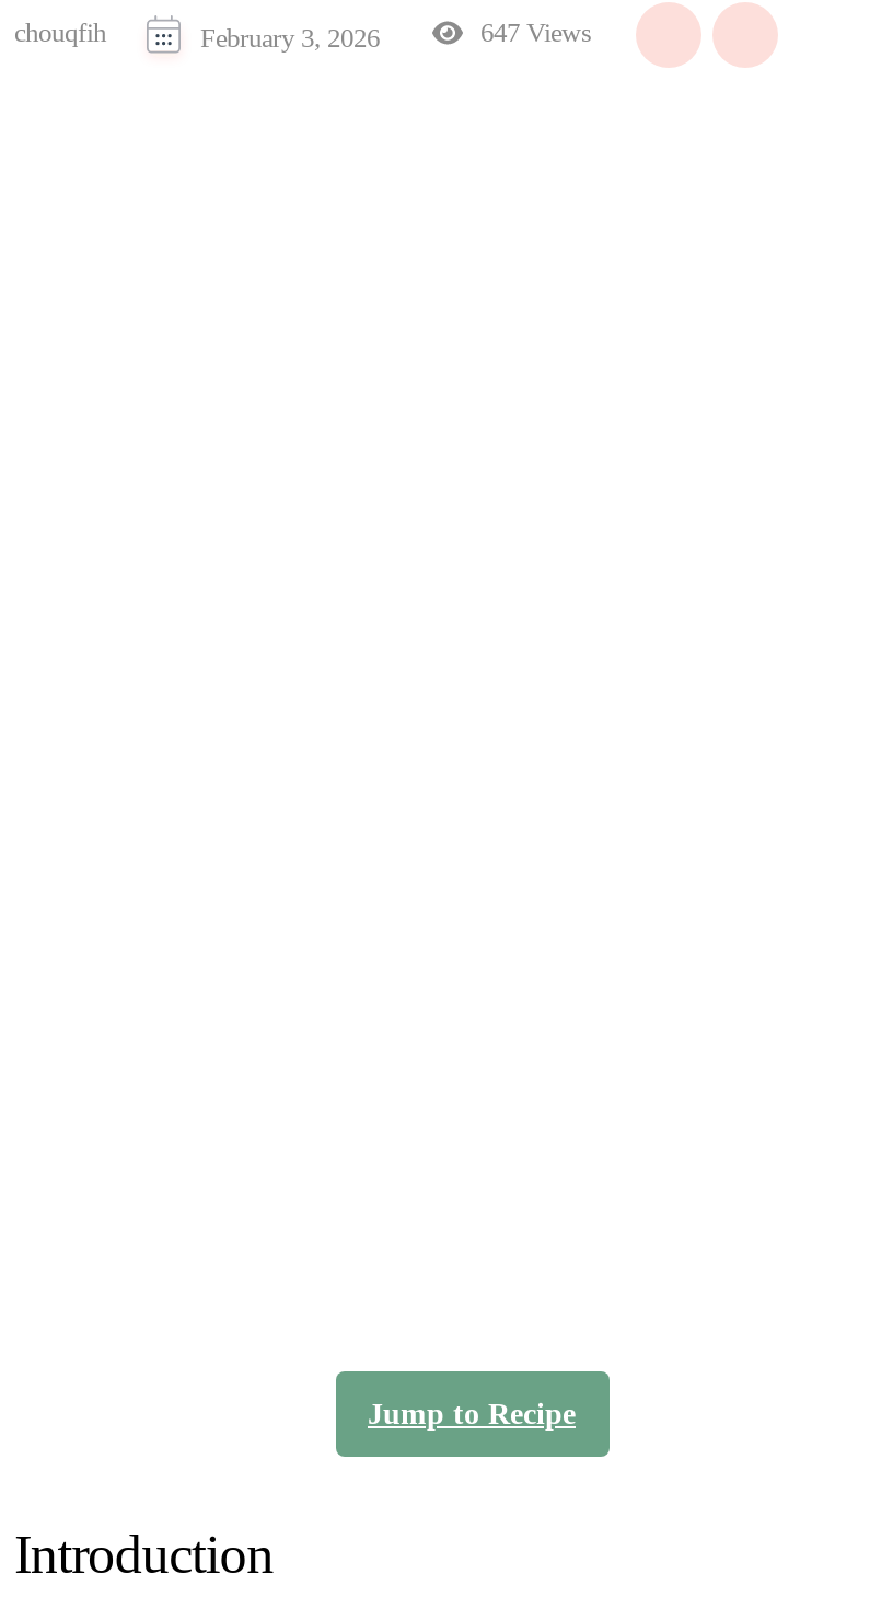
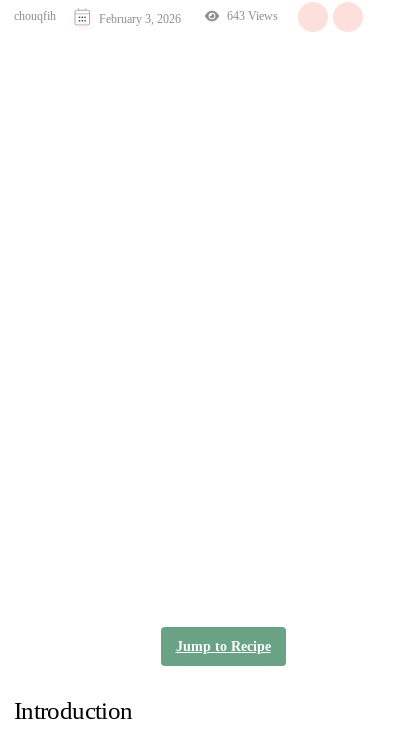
[474,18,592,49] 647 Views -> [224,9,278,23] 643 Views

